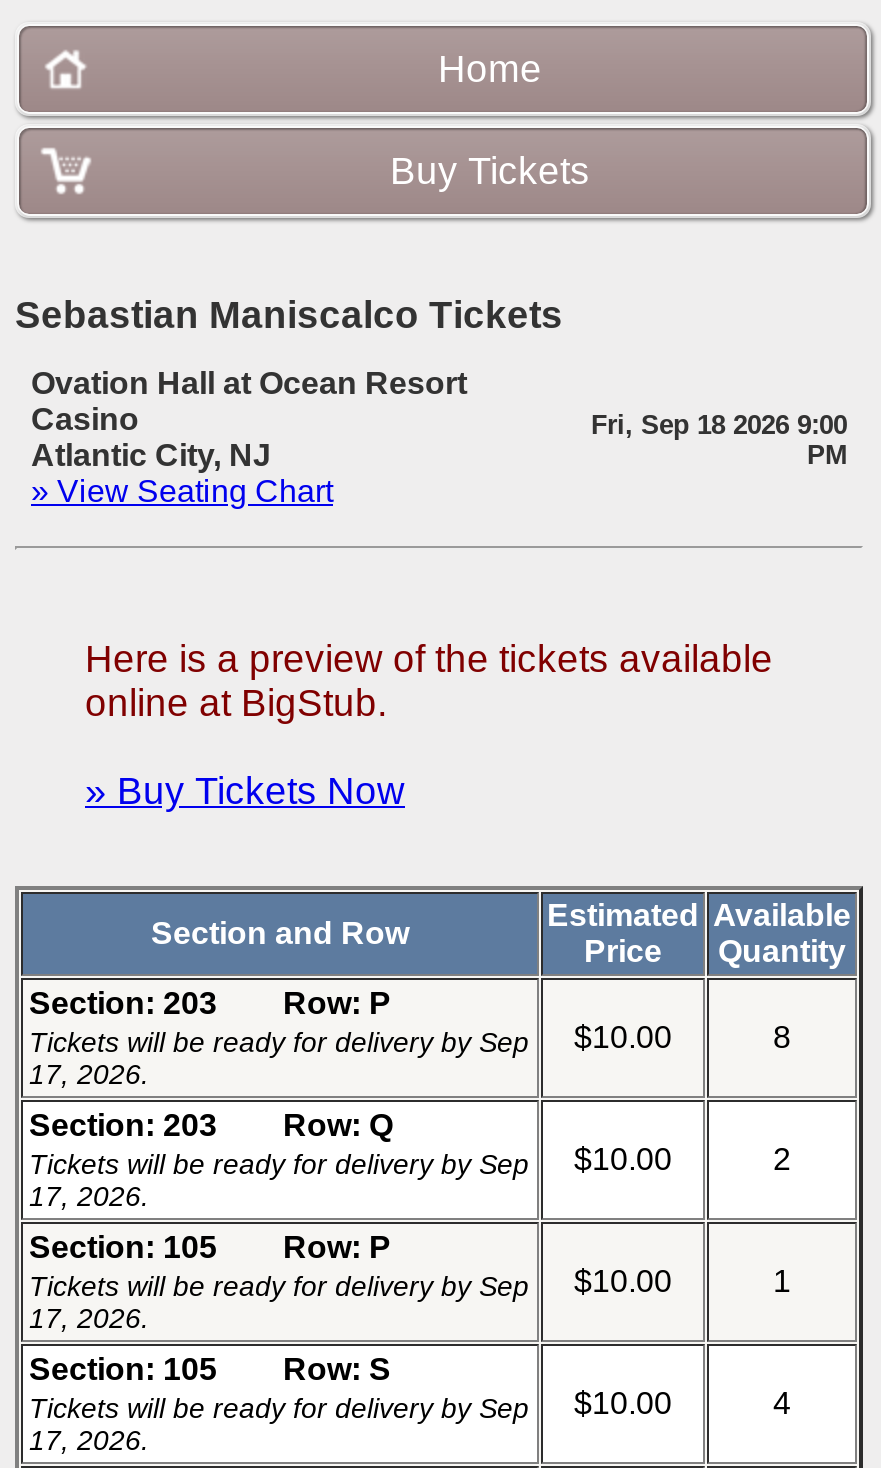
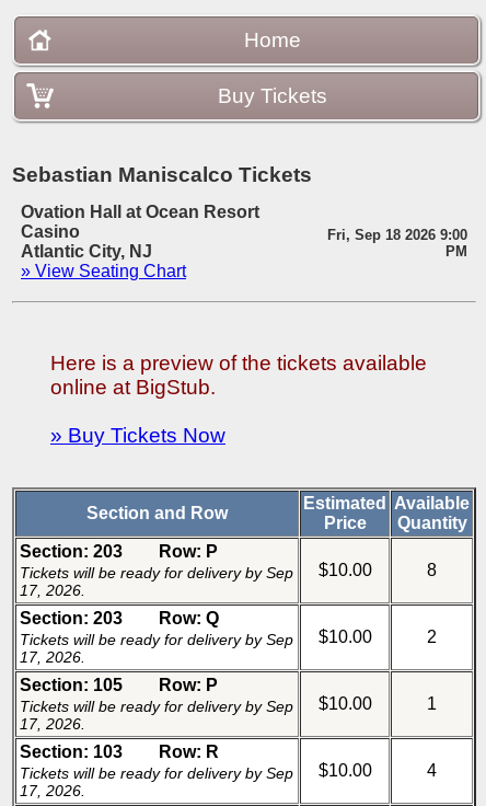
[29,1352,217,1386] Section: 105 -> [20,742,123,761] Section: 103
[283,1352,391,1386] Row: S -> [159,742,219,761] Row: R

